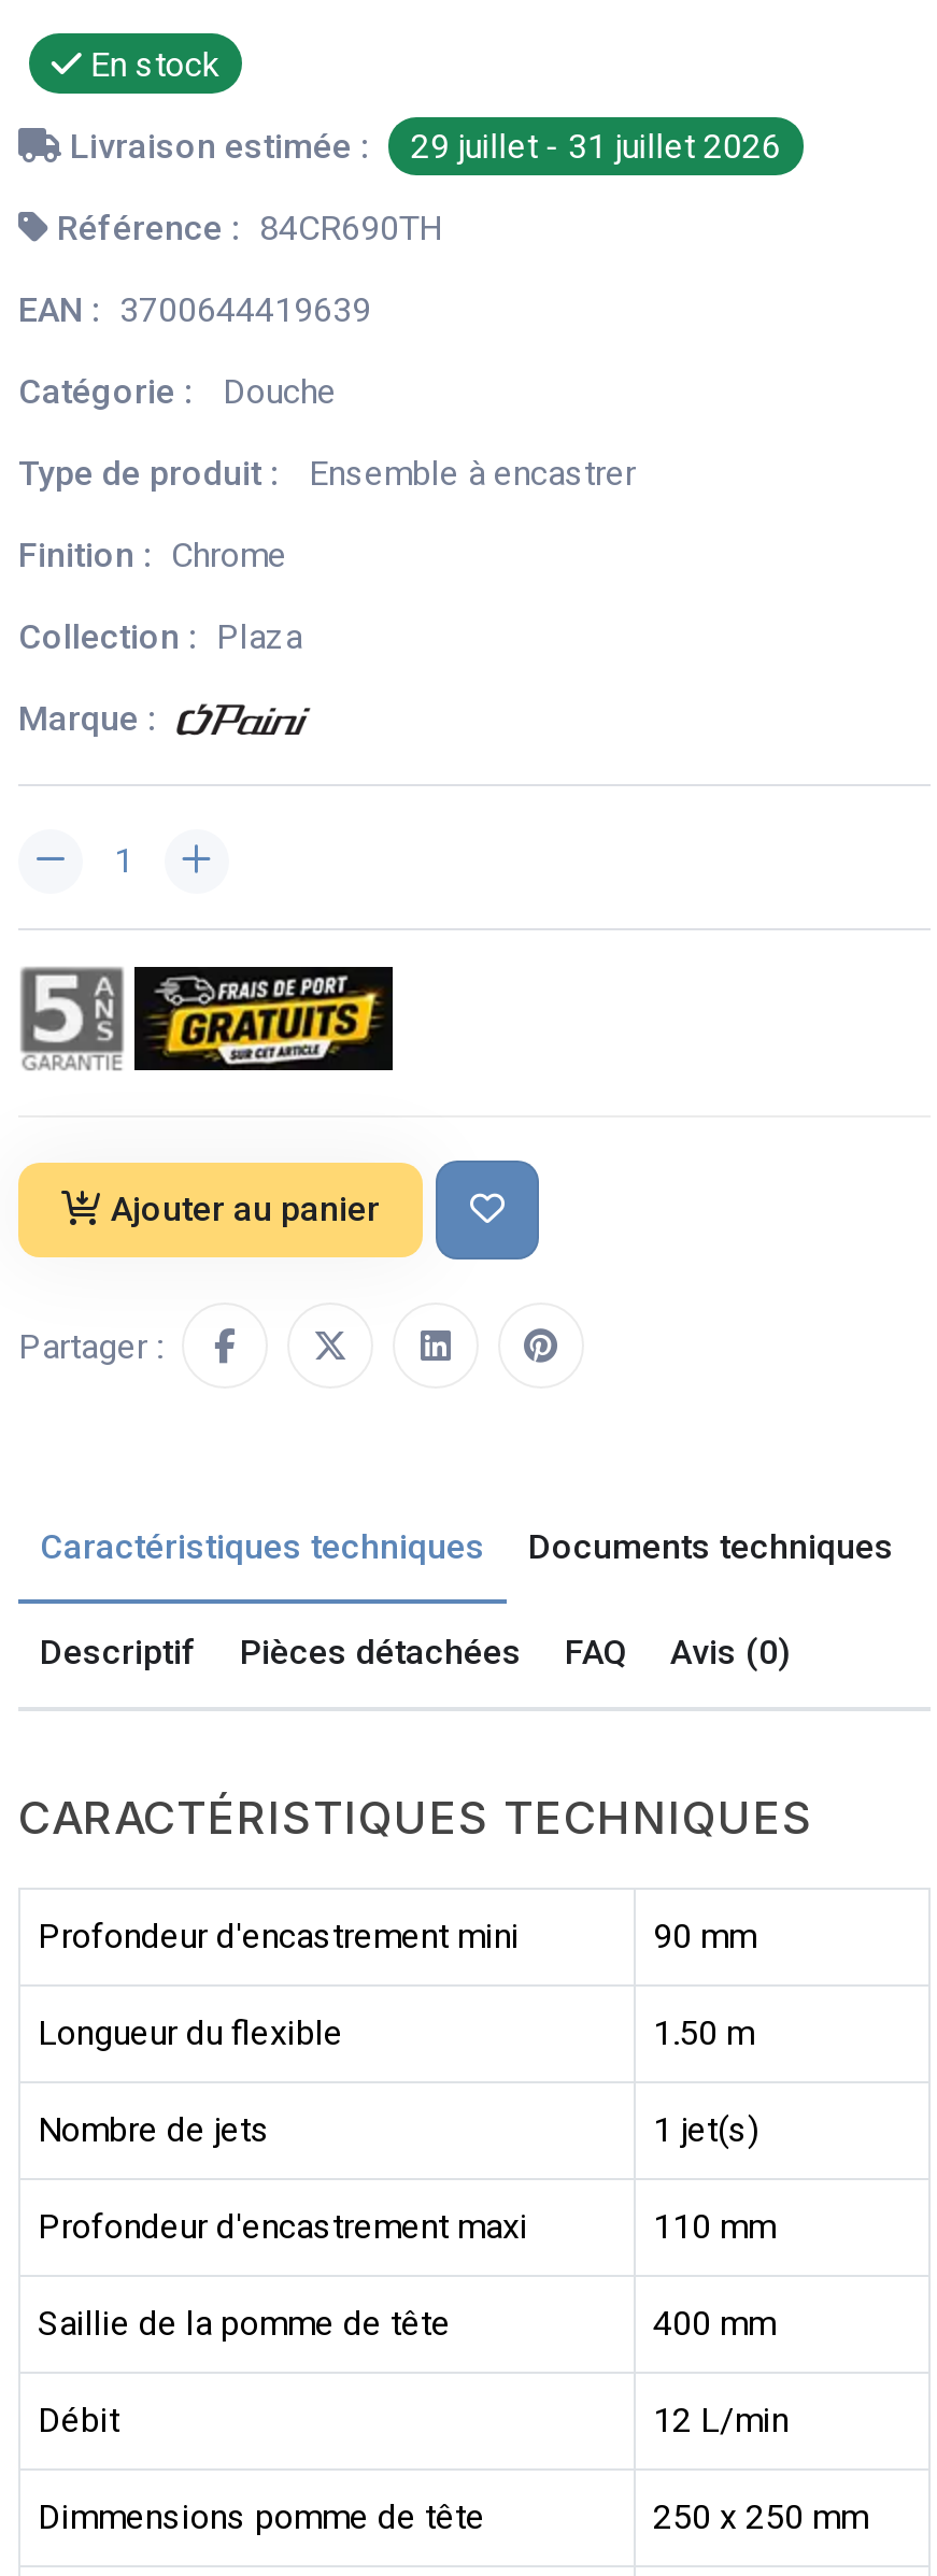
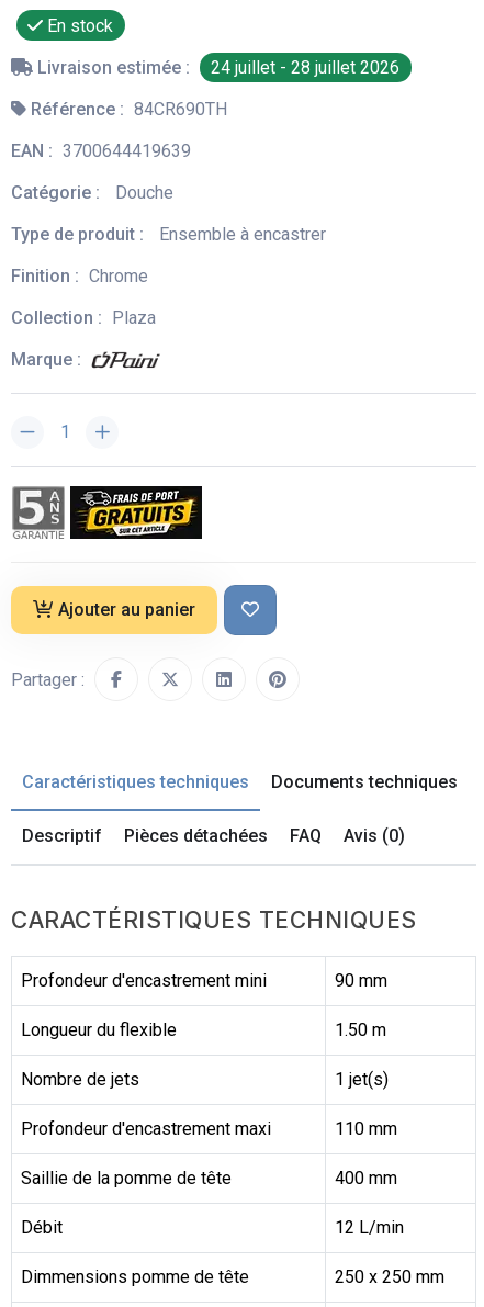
[411,125,781,166] 29 juillet - 31 juillet 2026 -> [211,57,400,77] 24 juillet - 28 juillet 2026

